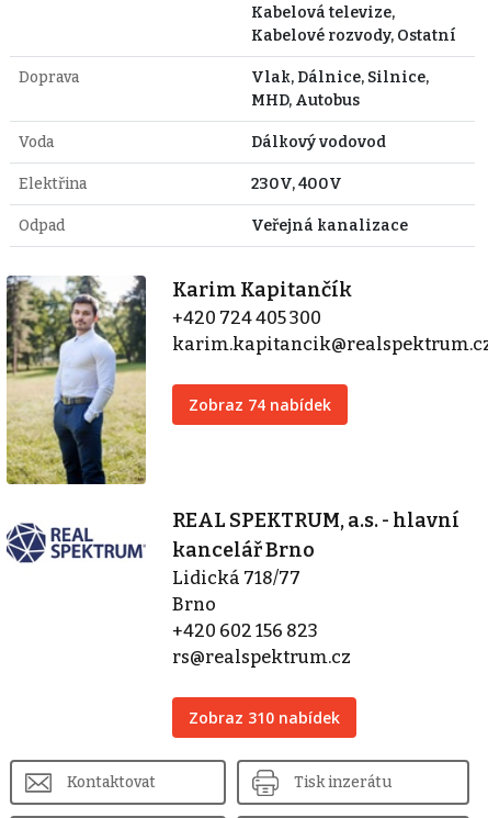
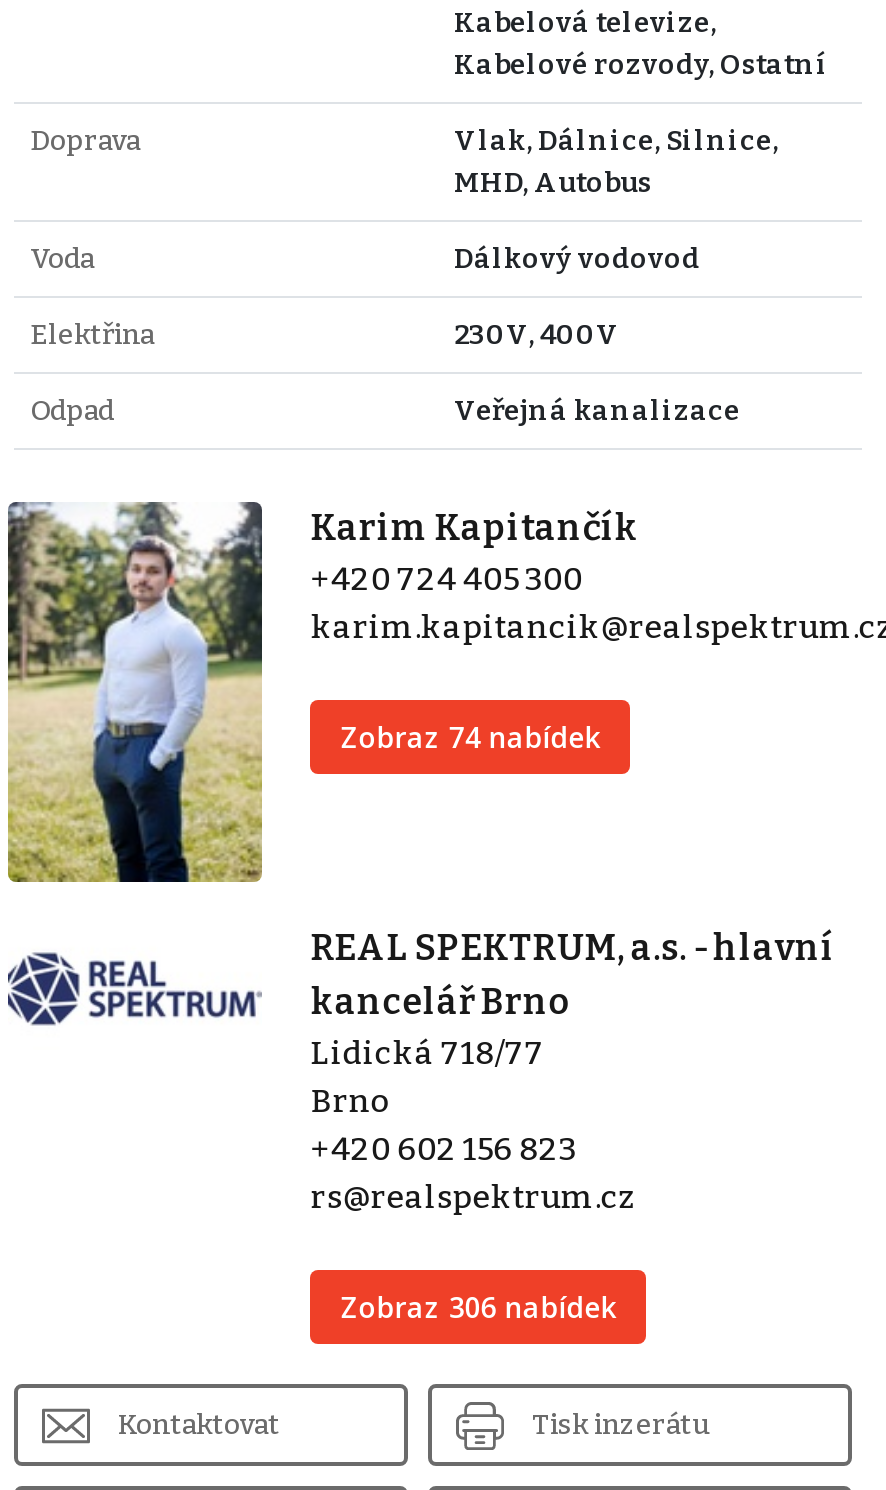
[189,707,340,728] Zobraz 310 nabídek -> [341,1288,617,1326] Zobraz 306 nabídek

